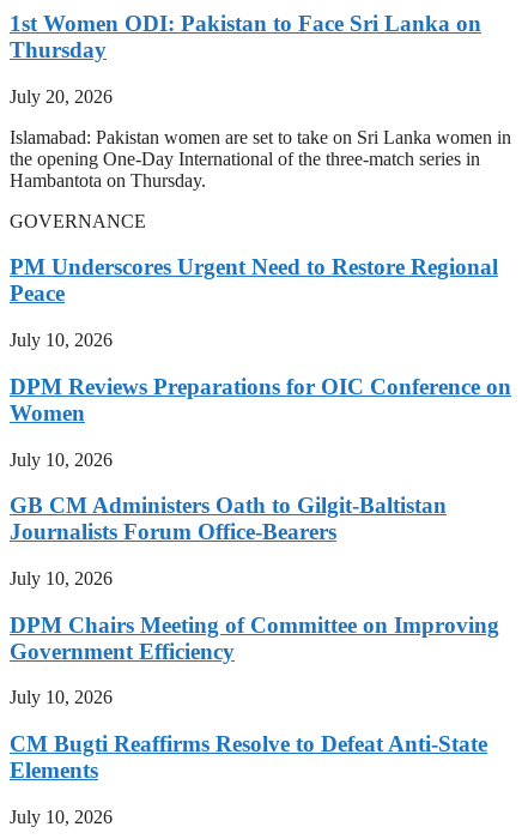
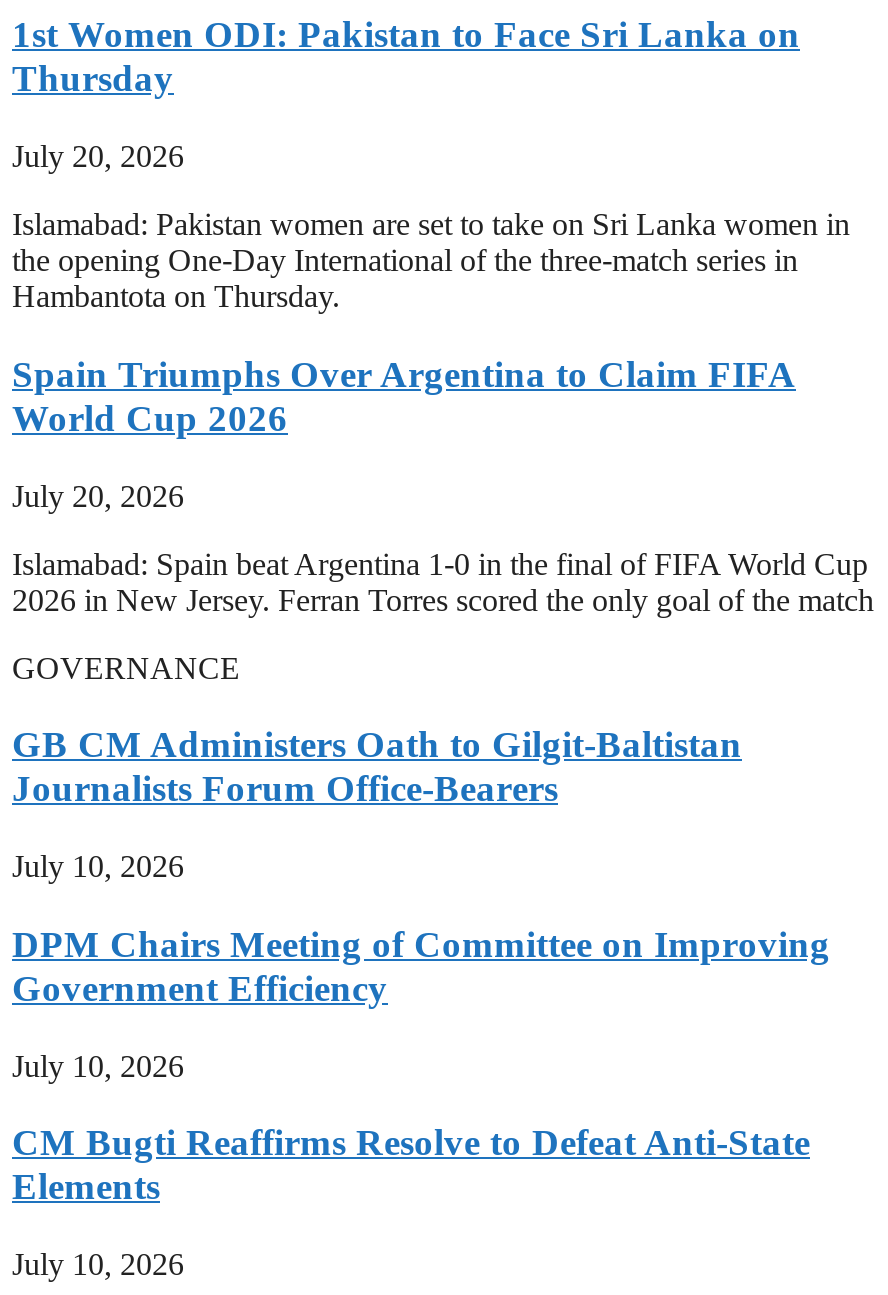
none -> [12,353,874,616] Spain Triumphs Over Argentina to Claim FIFA | World Cup 2026 | July 20, 2026 | Islamabad: Spain beat Argentina 1-0 in the final of FIFA World Cup | 2026 in New Jersey. Ferran Torres scored the only goal of the match
moved [10,210,146,231] -> [12,650,240,684]: GOVERNANCE
[10,255,511,469] PM Underscores Urgent Need to Restore Regional | Peace | July 10, 2026 | DPM Reviews Preparations for OIC Conference on | Women | July 10, 2026 -> none

